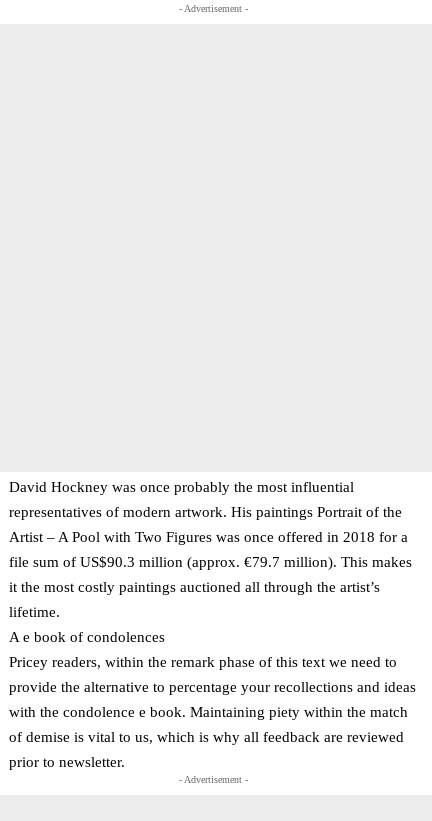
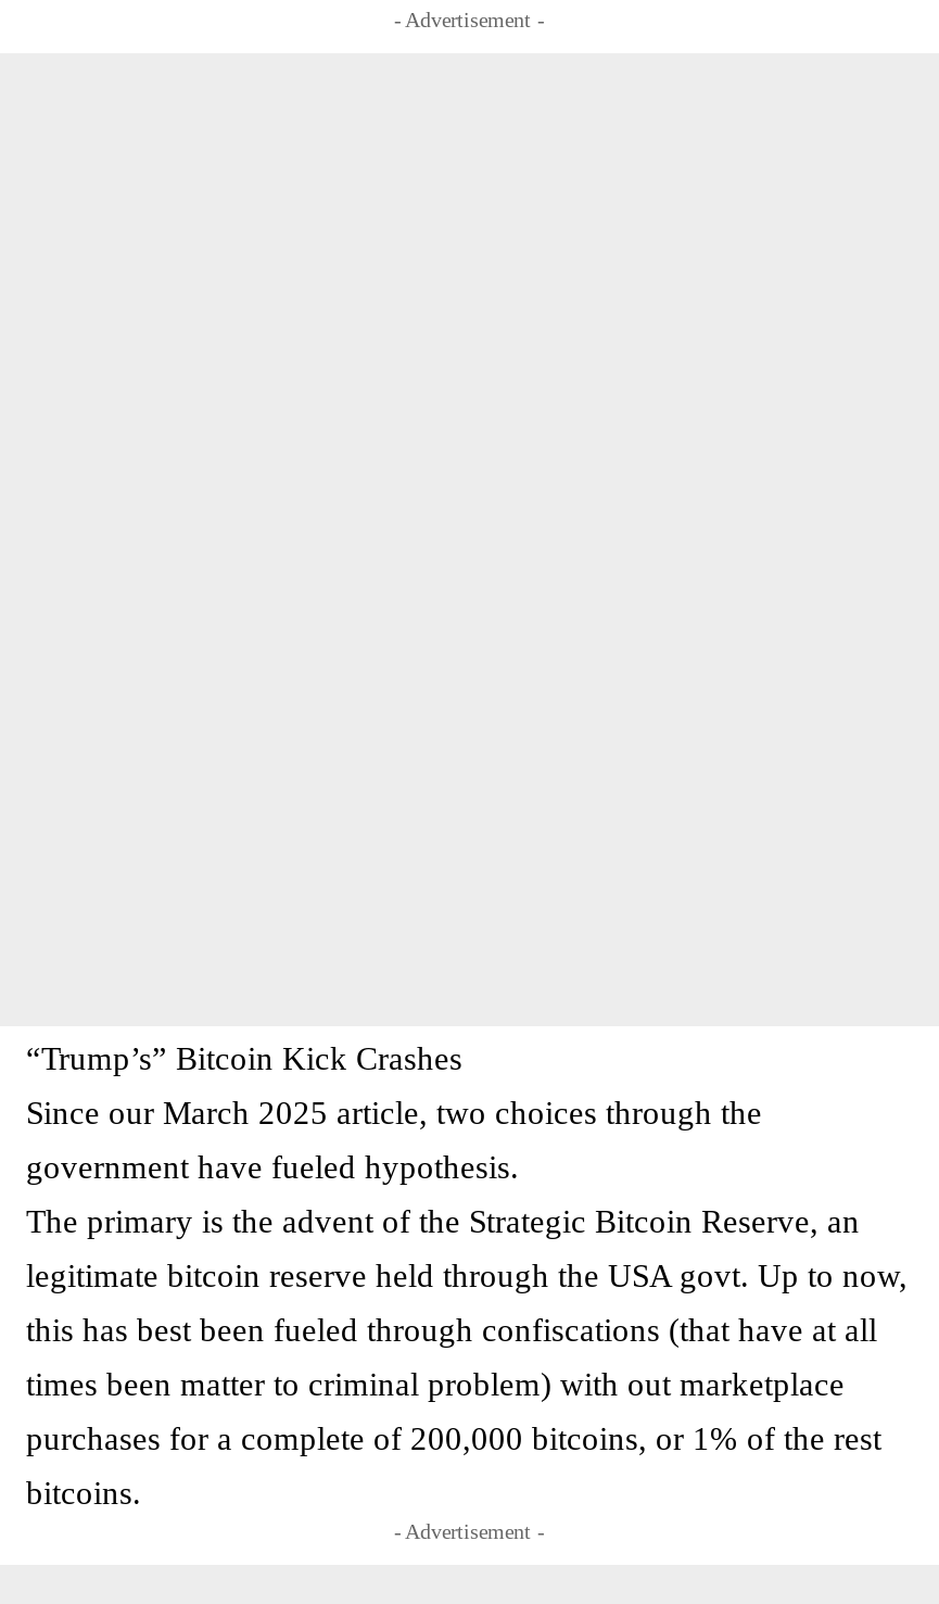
[9,479,416,770] David Hockney was once probably the most influential | representatives of modern artwork. His paintings Portrait of the | Artist – A Pool with Two Figures was once offered in 2018 for a | file sum of US$90.3 million (approx. €79.7 million). This makes | it the most costly paintings auctioned all through the artist’s | lifetime. | A e book of condolences | Pricey readers, within the remark phase of this text we need to | provide the alternative to percentage your recollections and ideas | with the condolence e book. Maintaining piety within the match | of demise is vital to us, which is why all feedback are reviewed | prior to newsletter. -> [26,1041,908,1510] “Trump’s” Bitcoin Kick Crashes | Since our March 2025 article, two choices through the | government have fueled hypothesis. | The primary is the advent of the Strategic Bitcoin Reserve, an | legitimate bitcoin reserve held through the USA govt. Up to now, | this has best been fueled through confiscations (that have at all | times been matter to criminal problem) with out marketplace | purchases for a complete of 200,000 bitcoins, or 1% of the rest | bitcoins.

